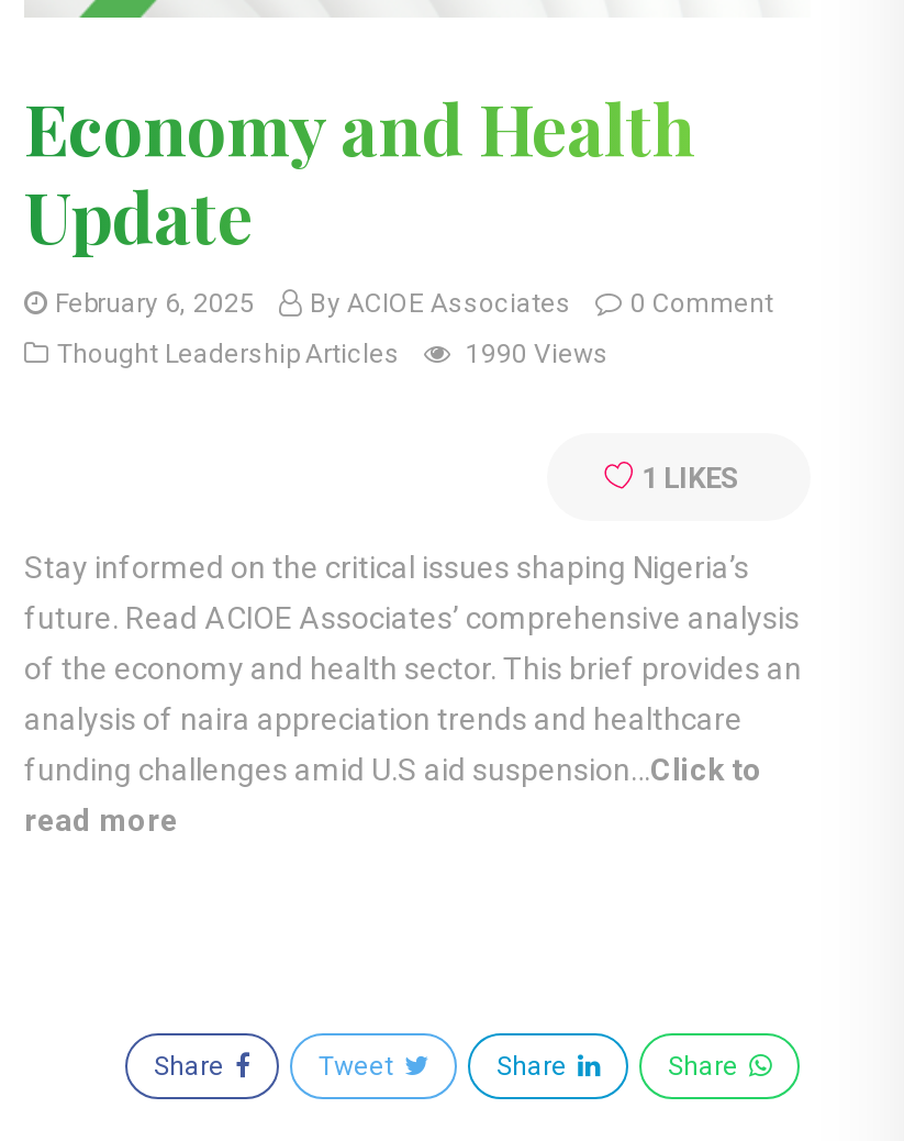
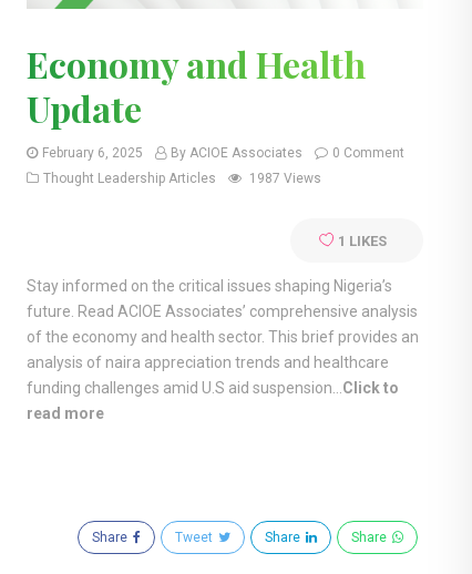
[57,338,609,369] Thought Leadership Articles 1990 Views -> [43,170,321,186] Thought Leadership Articles 1987 Views

